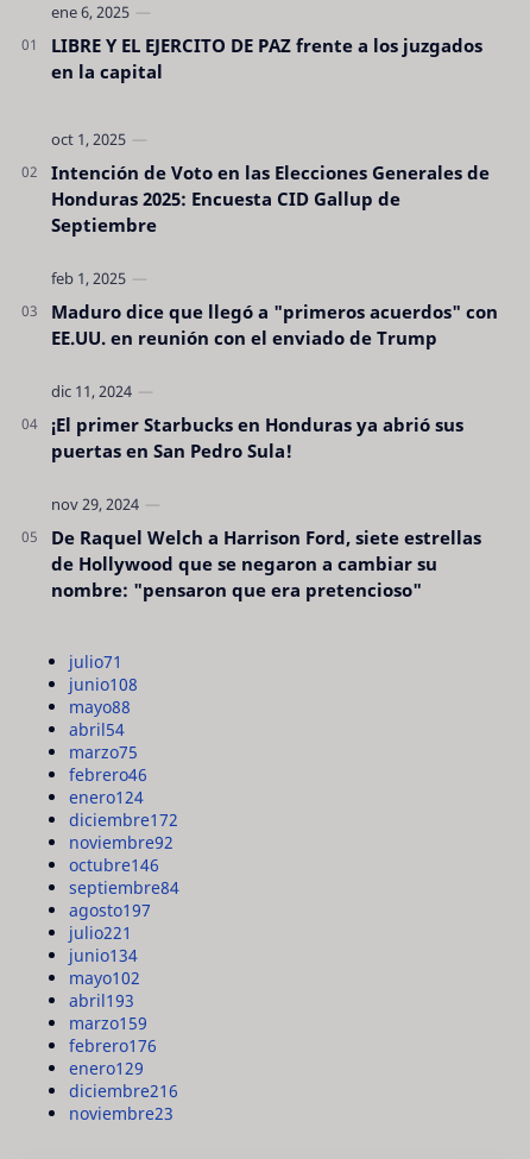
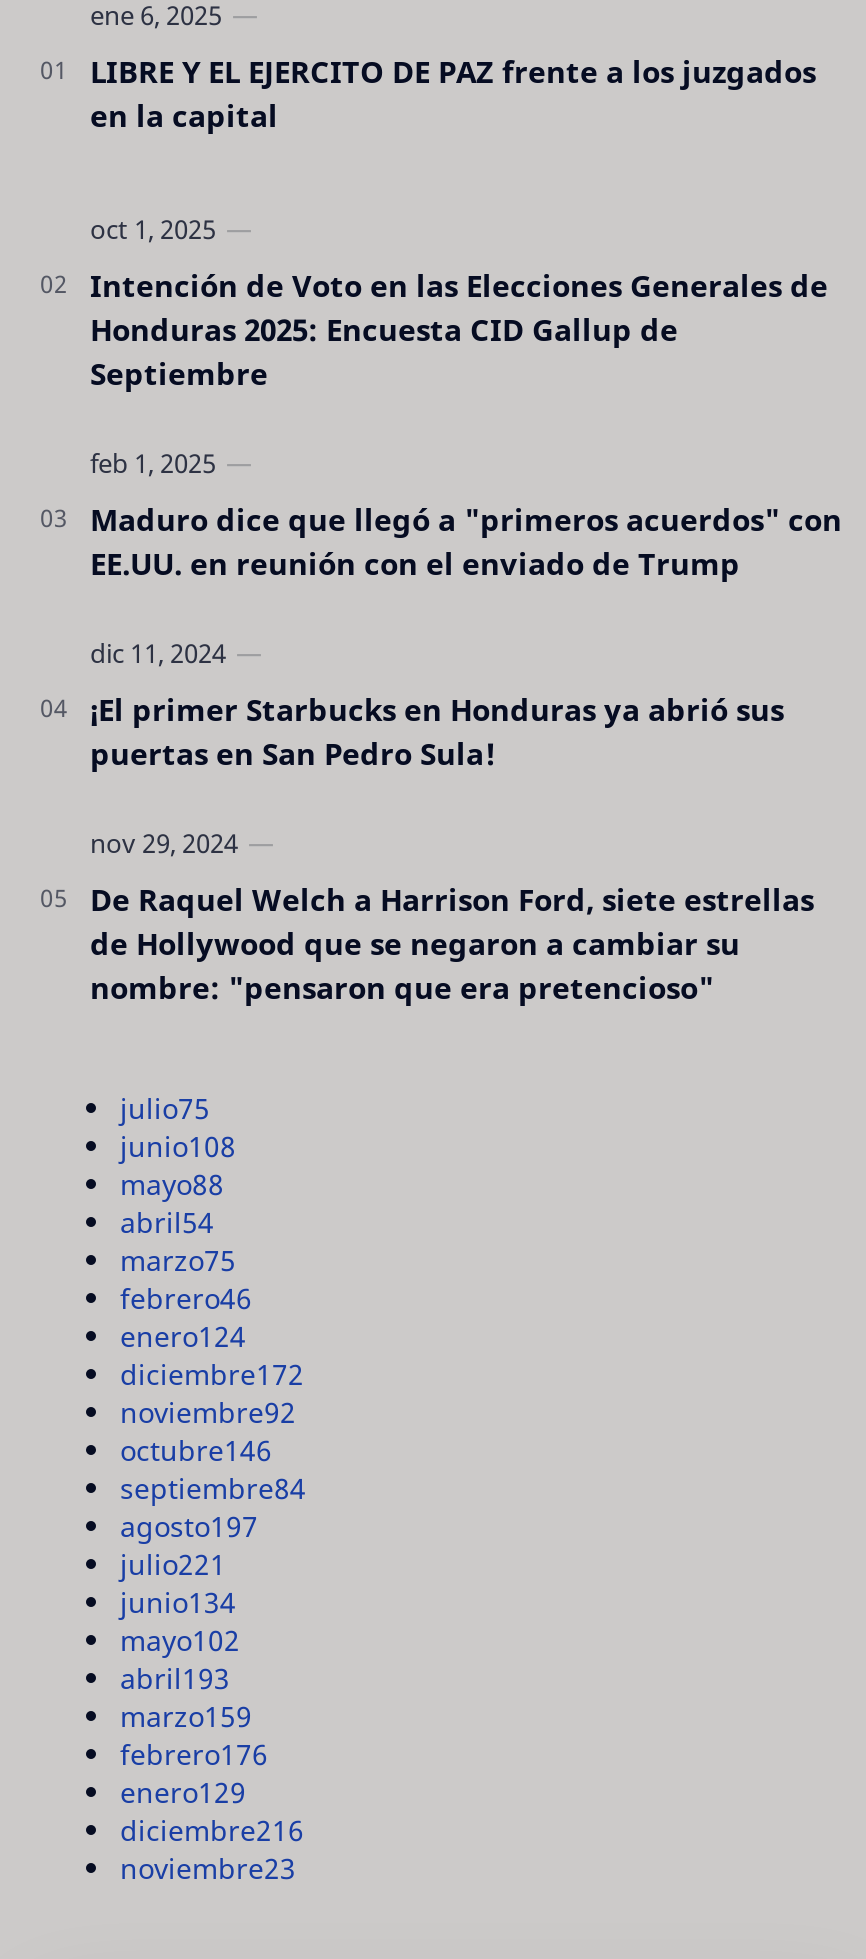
[69,650,122,673] julio71 -> [120,1089,210,1127] julio75

